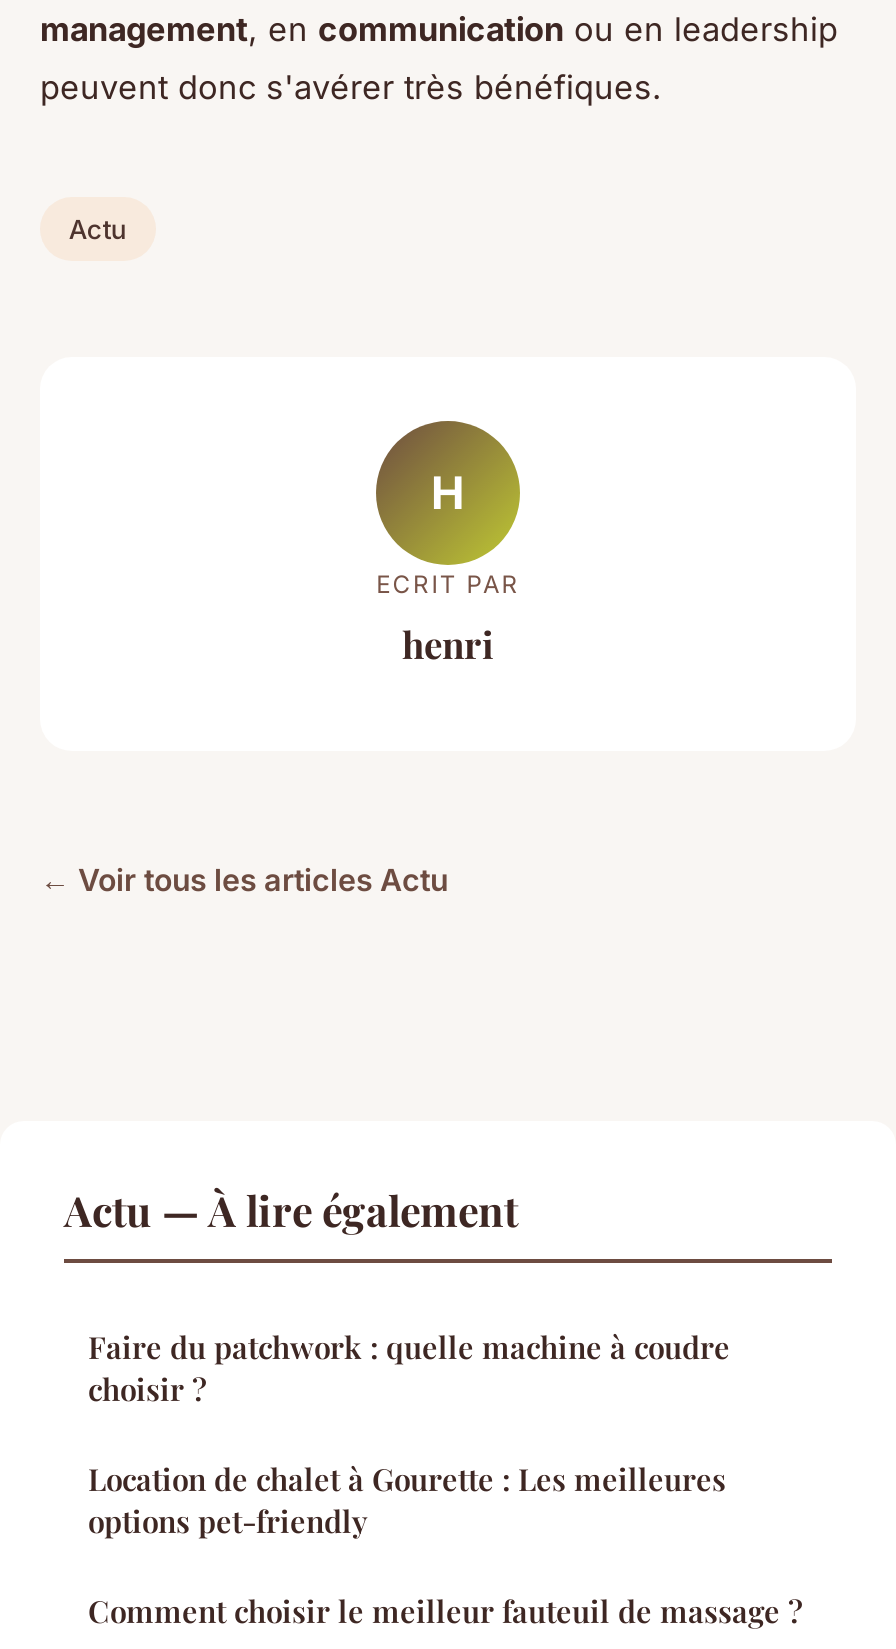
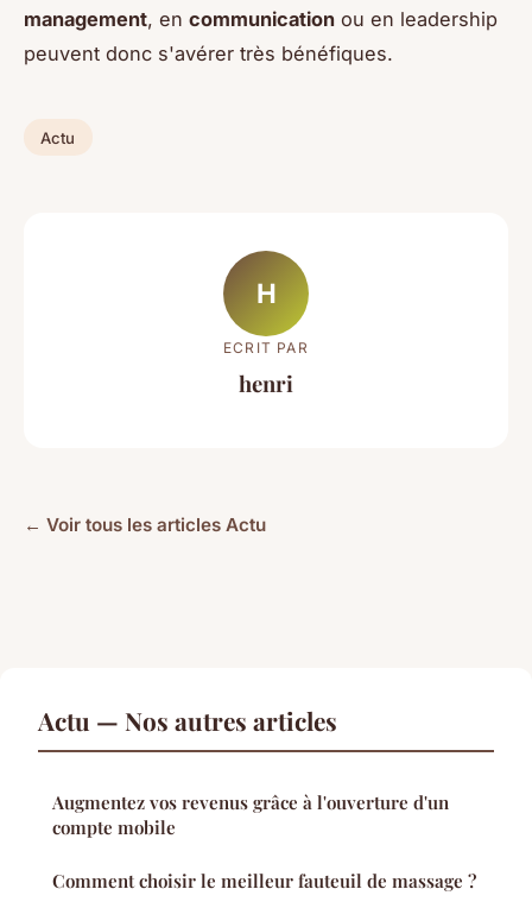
[64,1181,730,1541] Actu — À lire également | Faire du patchwork : quelle machine à coudre | choisir ? | Location de chalet à Gourette : Les meilleures | options pet-friendly -> [38,703,449,839] Actu — Nos autres articles | Augmentez vos revenus grâce à l'ouverture d'un | compte mobile

